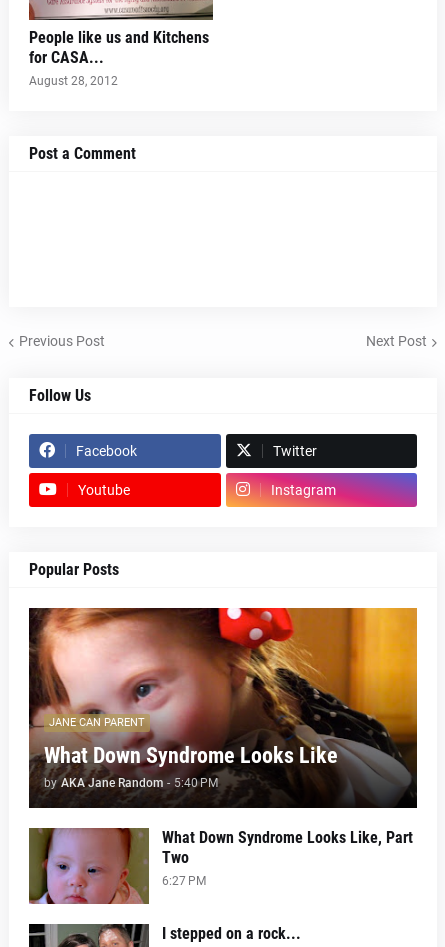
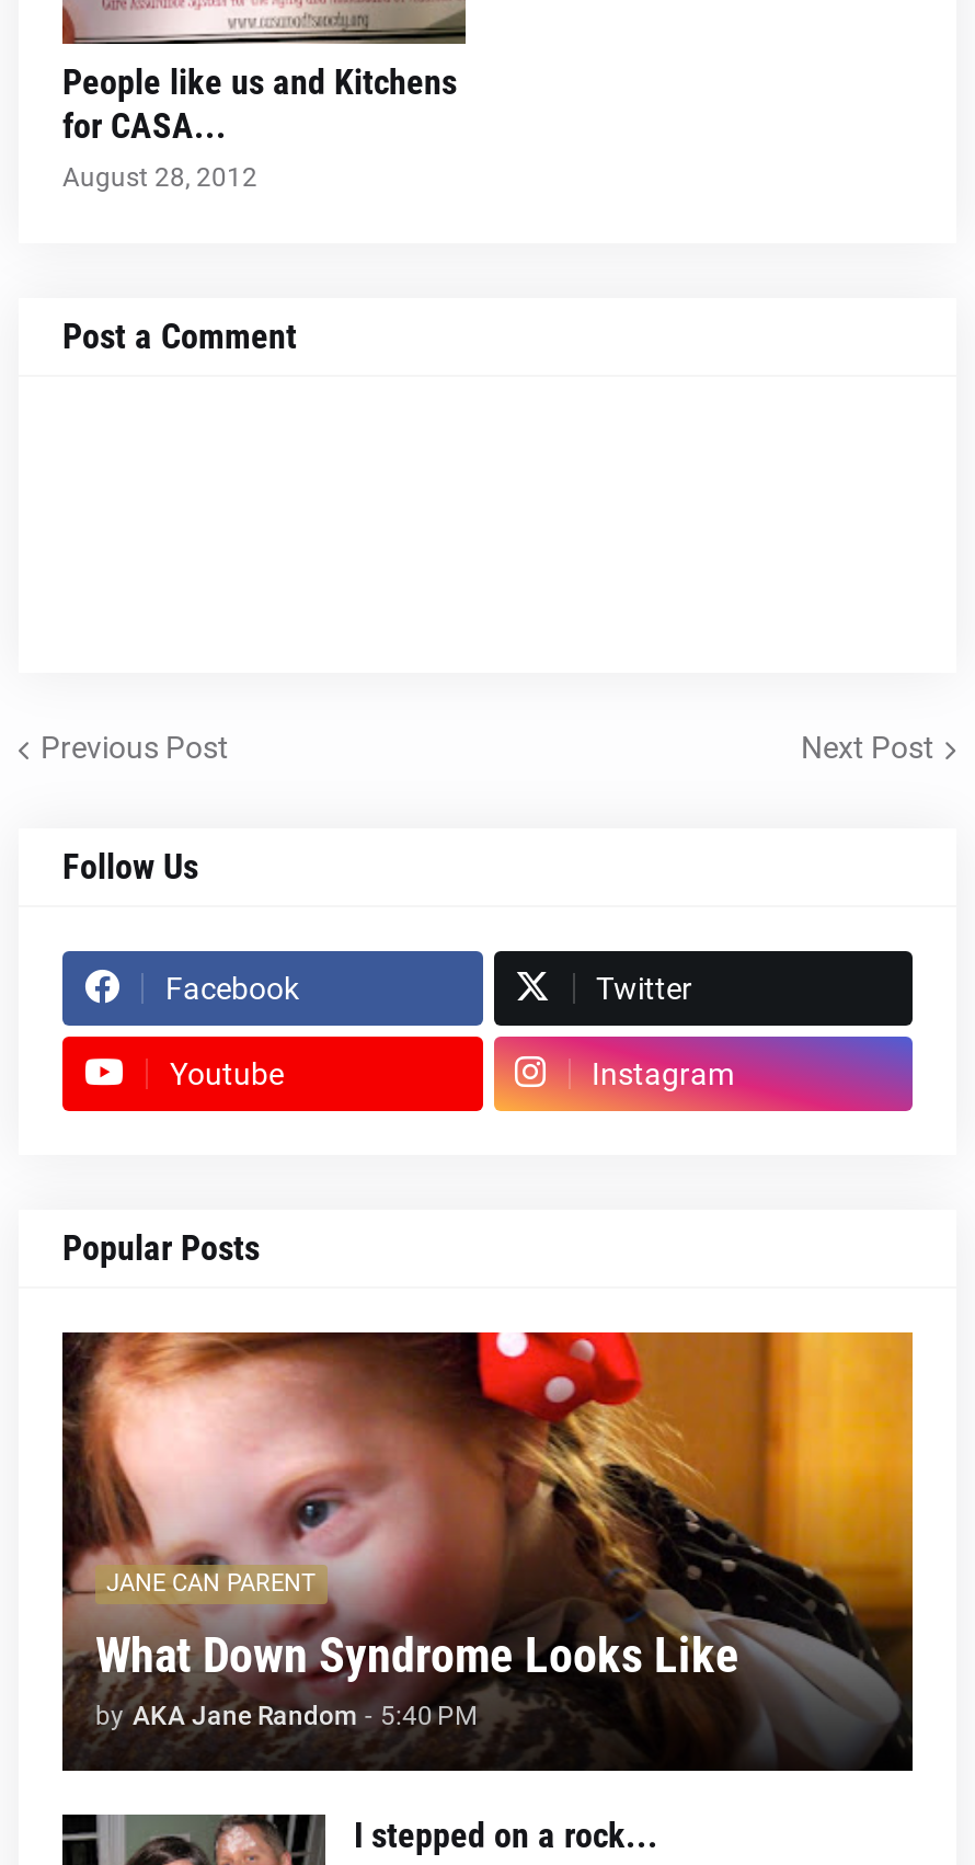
[28,827,413,905] [image] | What Down Syndrome Looks Like, Part | Two | 6:27 PM -> none

